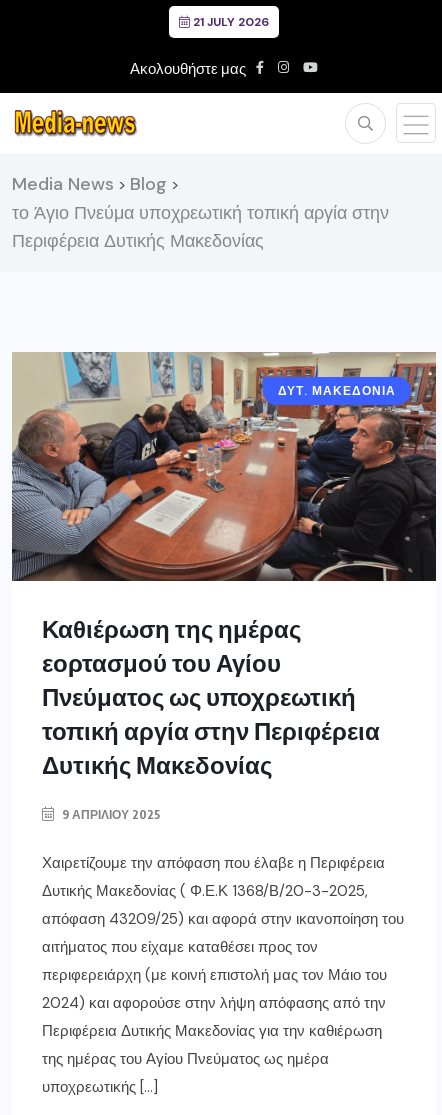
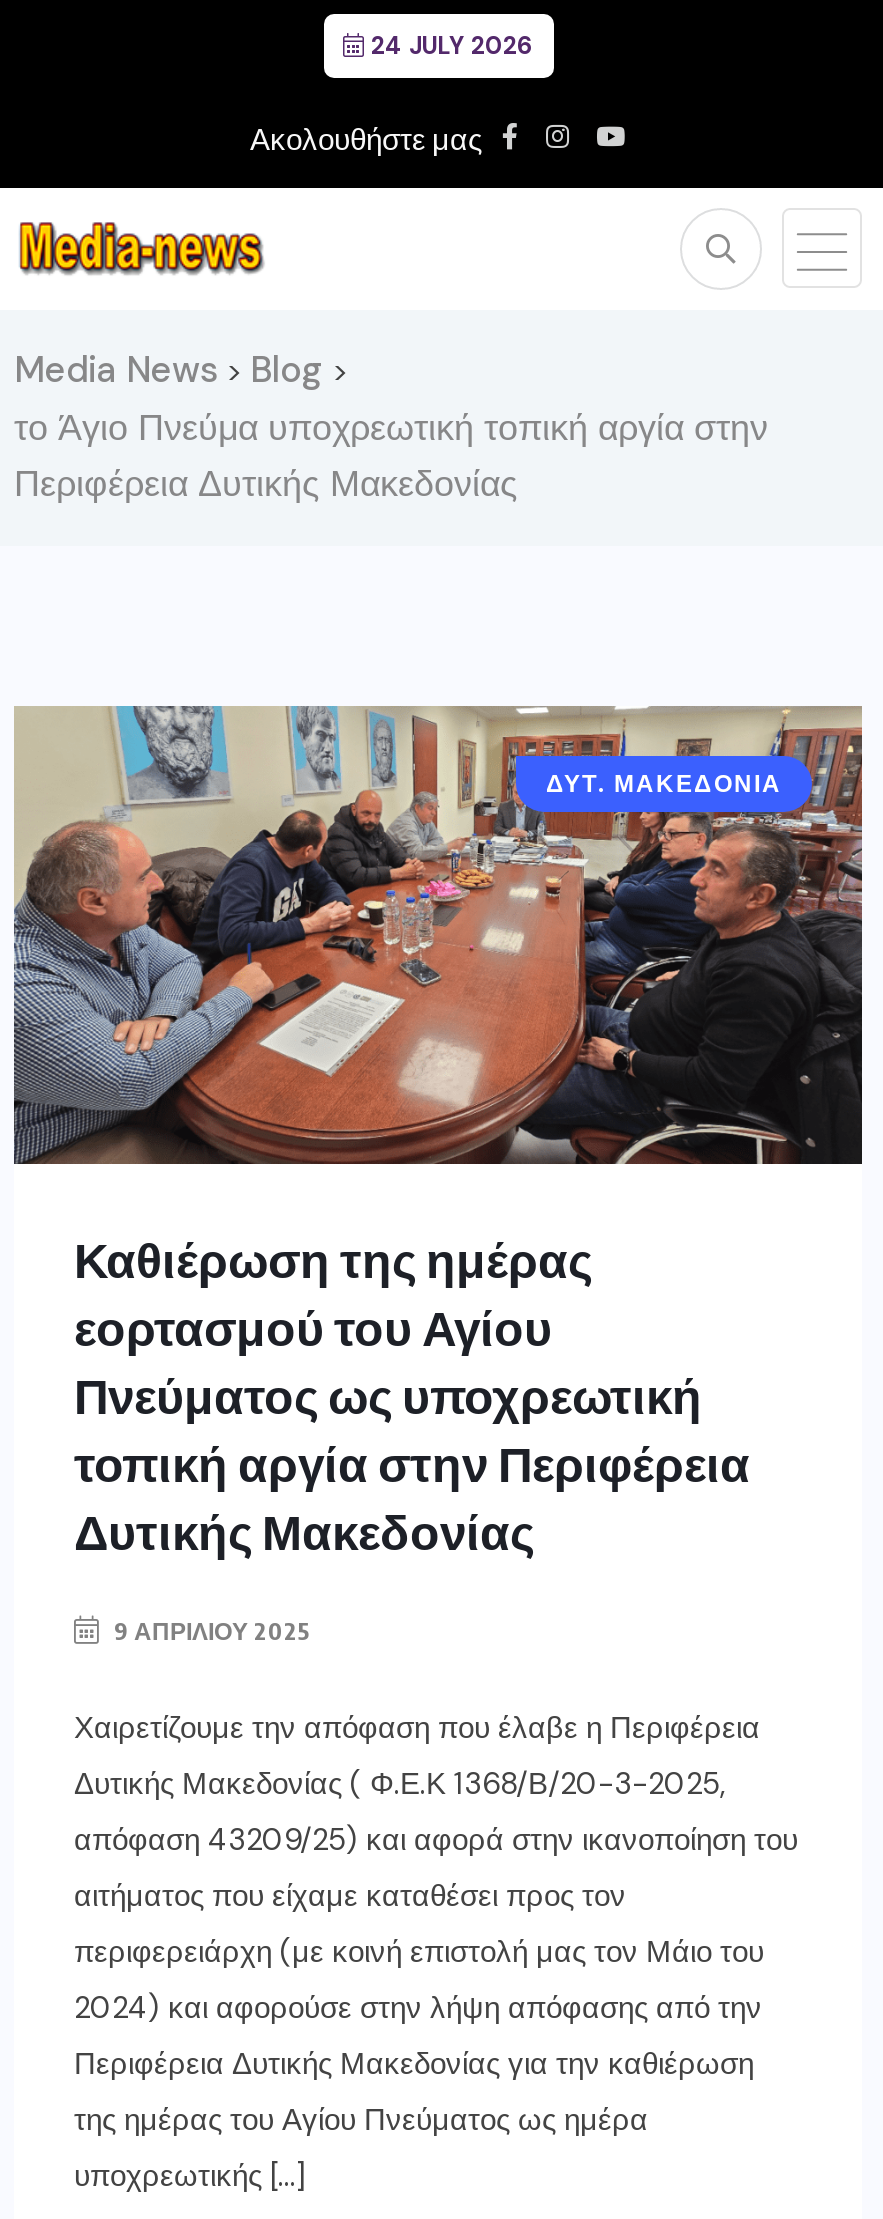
[190,14,269,30] 21 JULY 2026 -> [365,30,533,62] 24 JULY 2026

